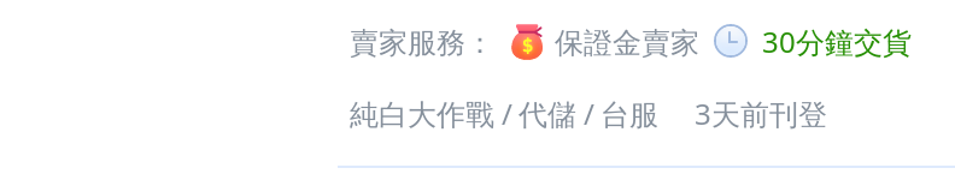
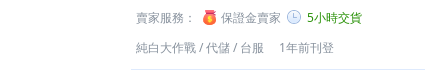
[350,22,912,62] 賣家服務： 保證金賣家 30分鐘交貨 -> [136,9,362,26] 賣家服務： 保證金賣家 5小時交貨
[350,94,827,134] 純白大作戰/代儲/台服 3天前刊登 -> [136,39,334,56] 純白大作戰/代儲/台服 1年前刊登

